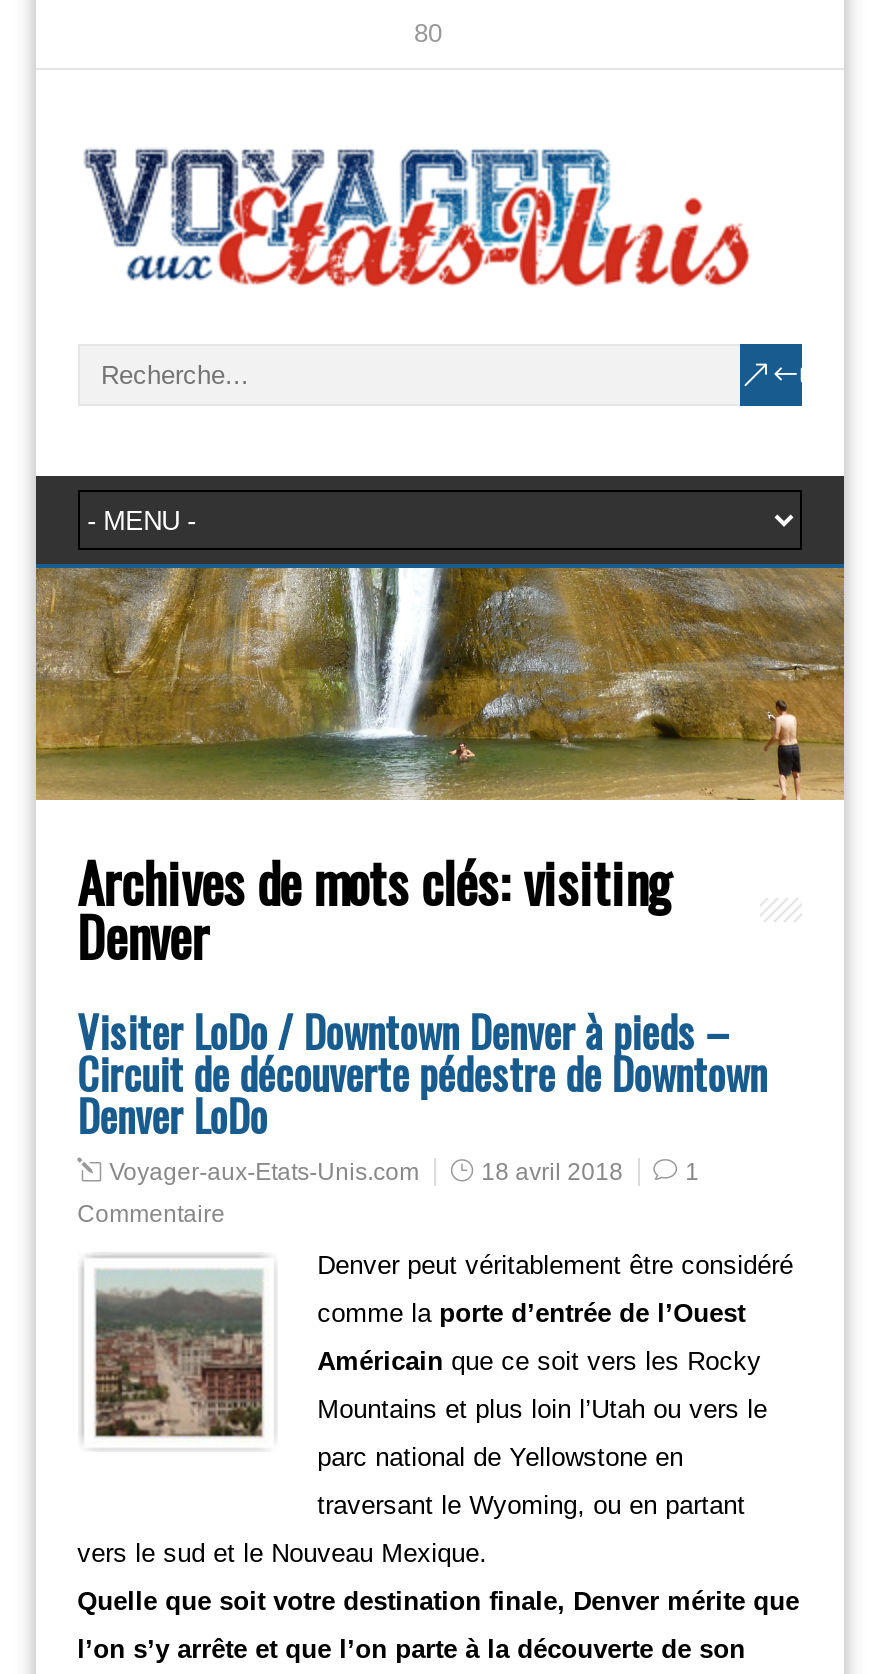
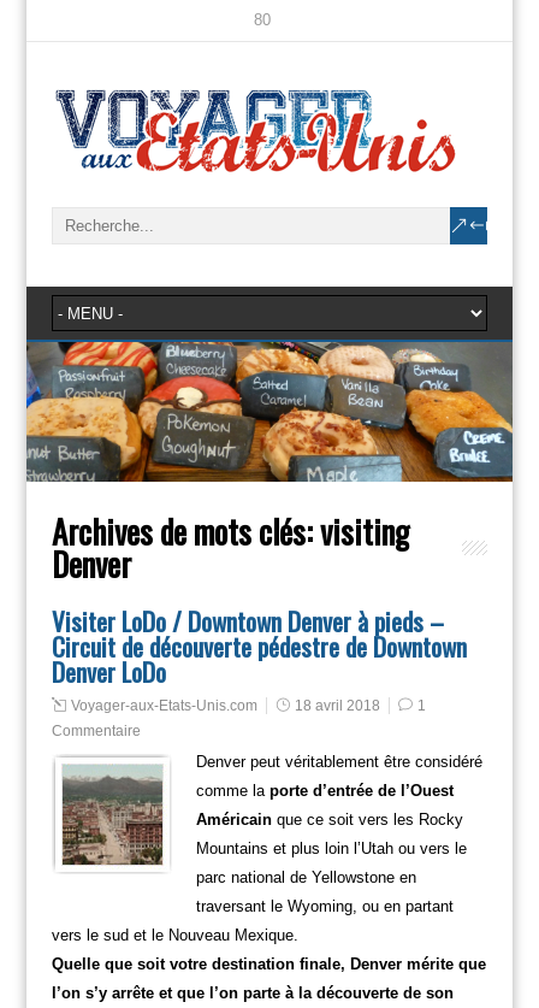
[34,566,846,802] [image] -> [25,341,514,483] [image]

